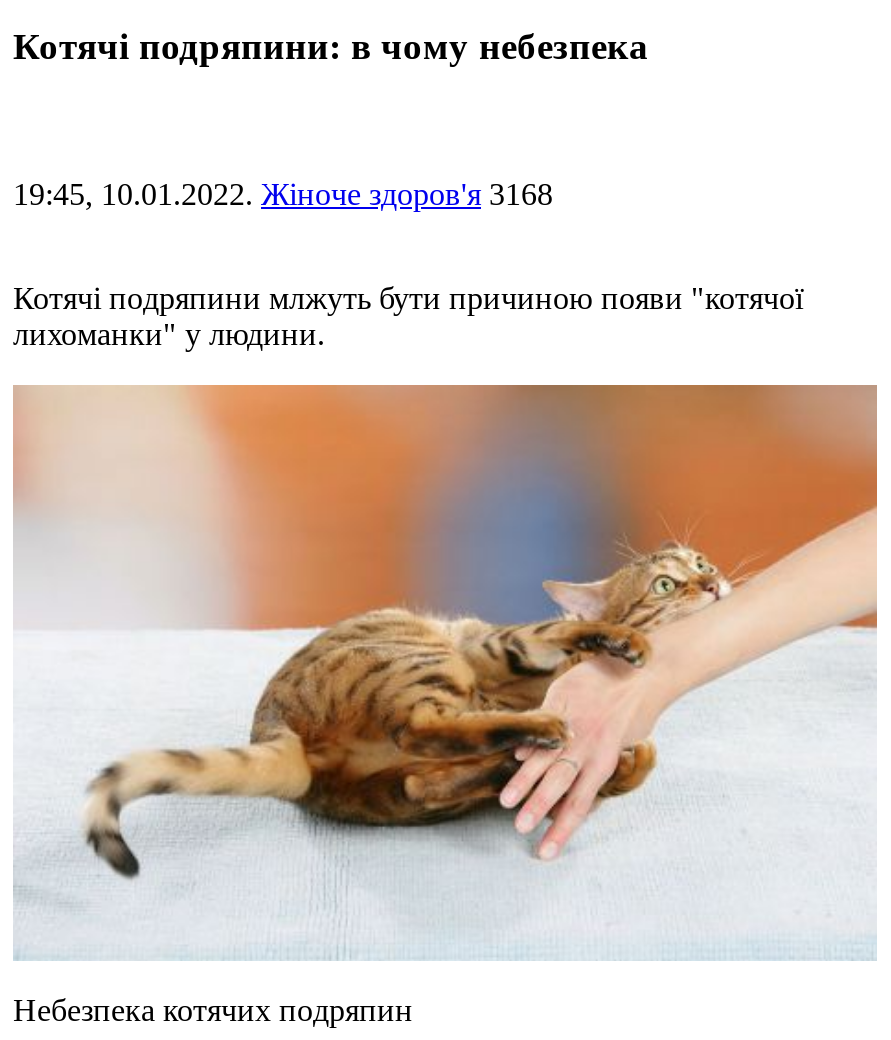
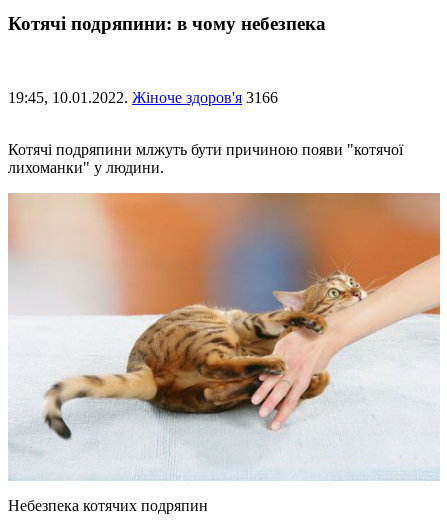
[13,178,553,212] 19:45, 10.01.2022. Жіноче здоров'я 3168 -> [8,89,278,106] 19:45, 10.01.2022. Жіноче здоров'я 3166

